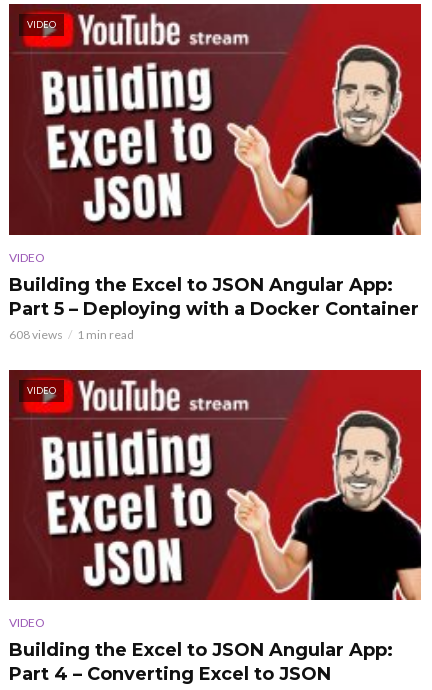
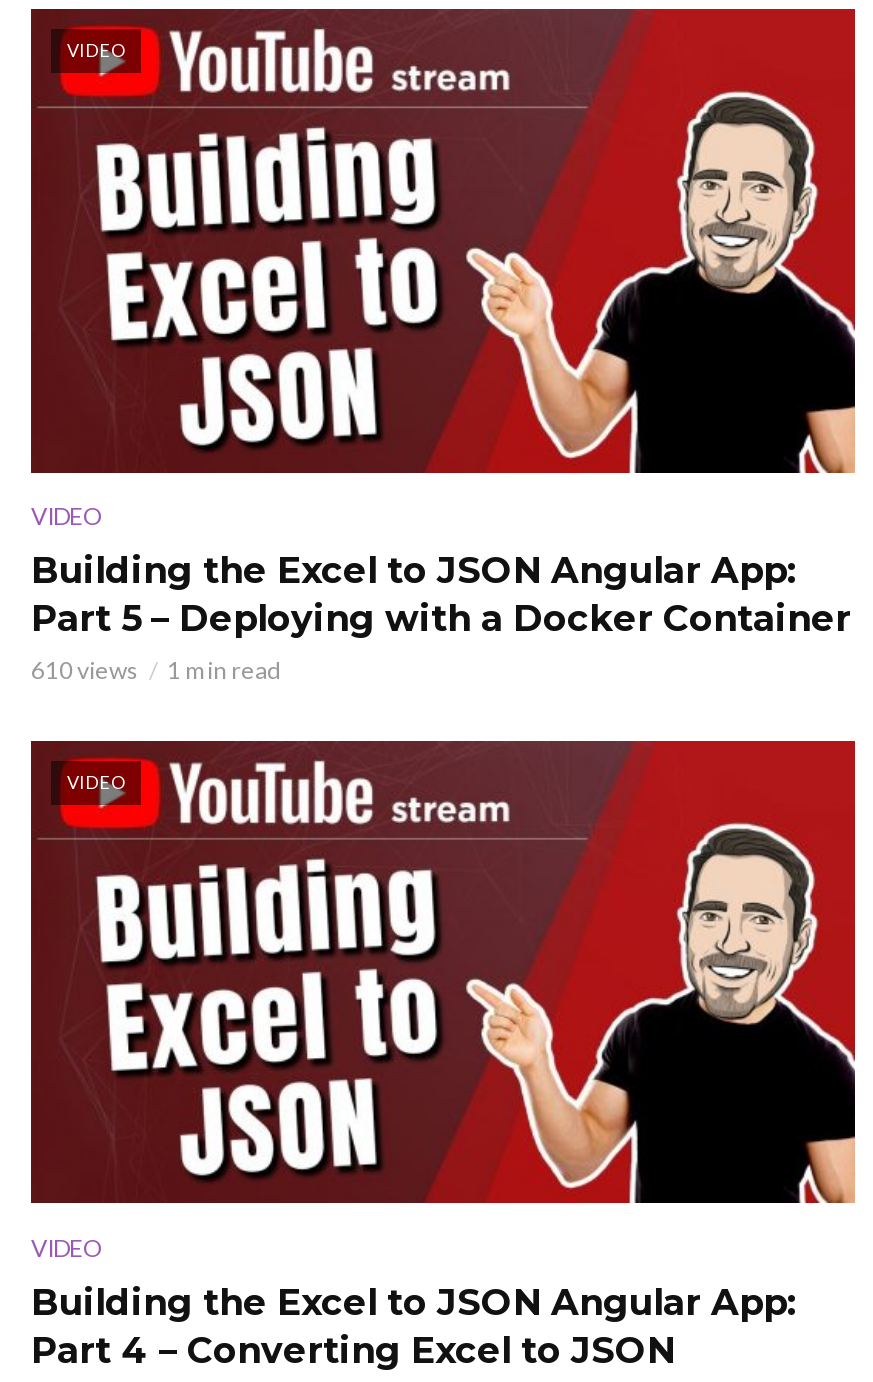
[9,327,134,342] 608 views 1 min read -> [31,655,281,685] 610 views 1 min read

